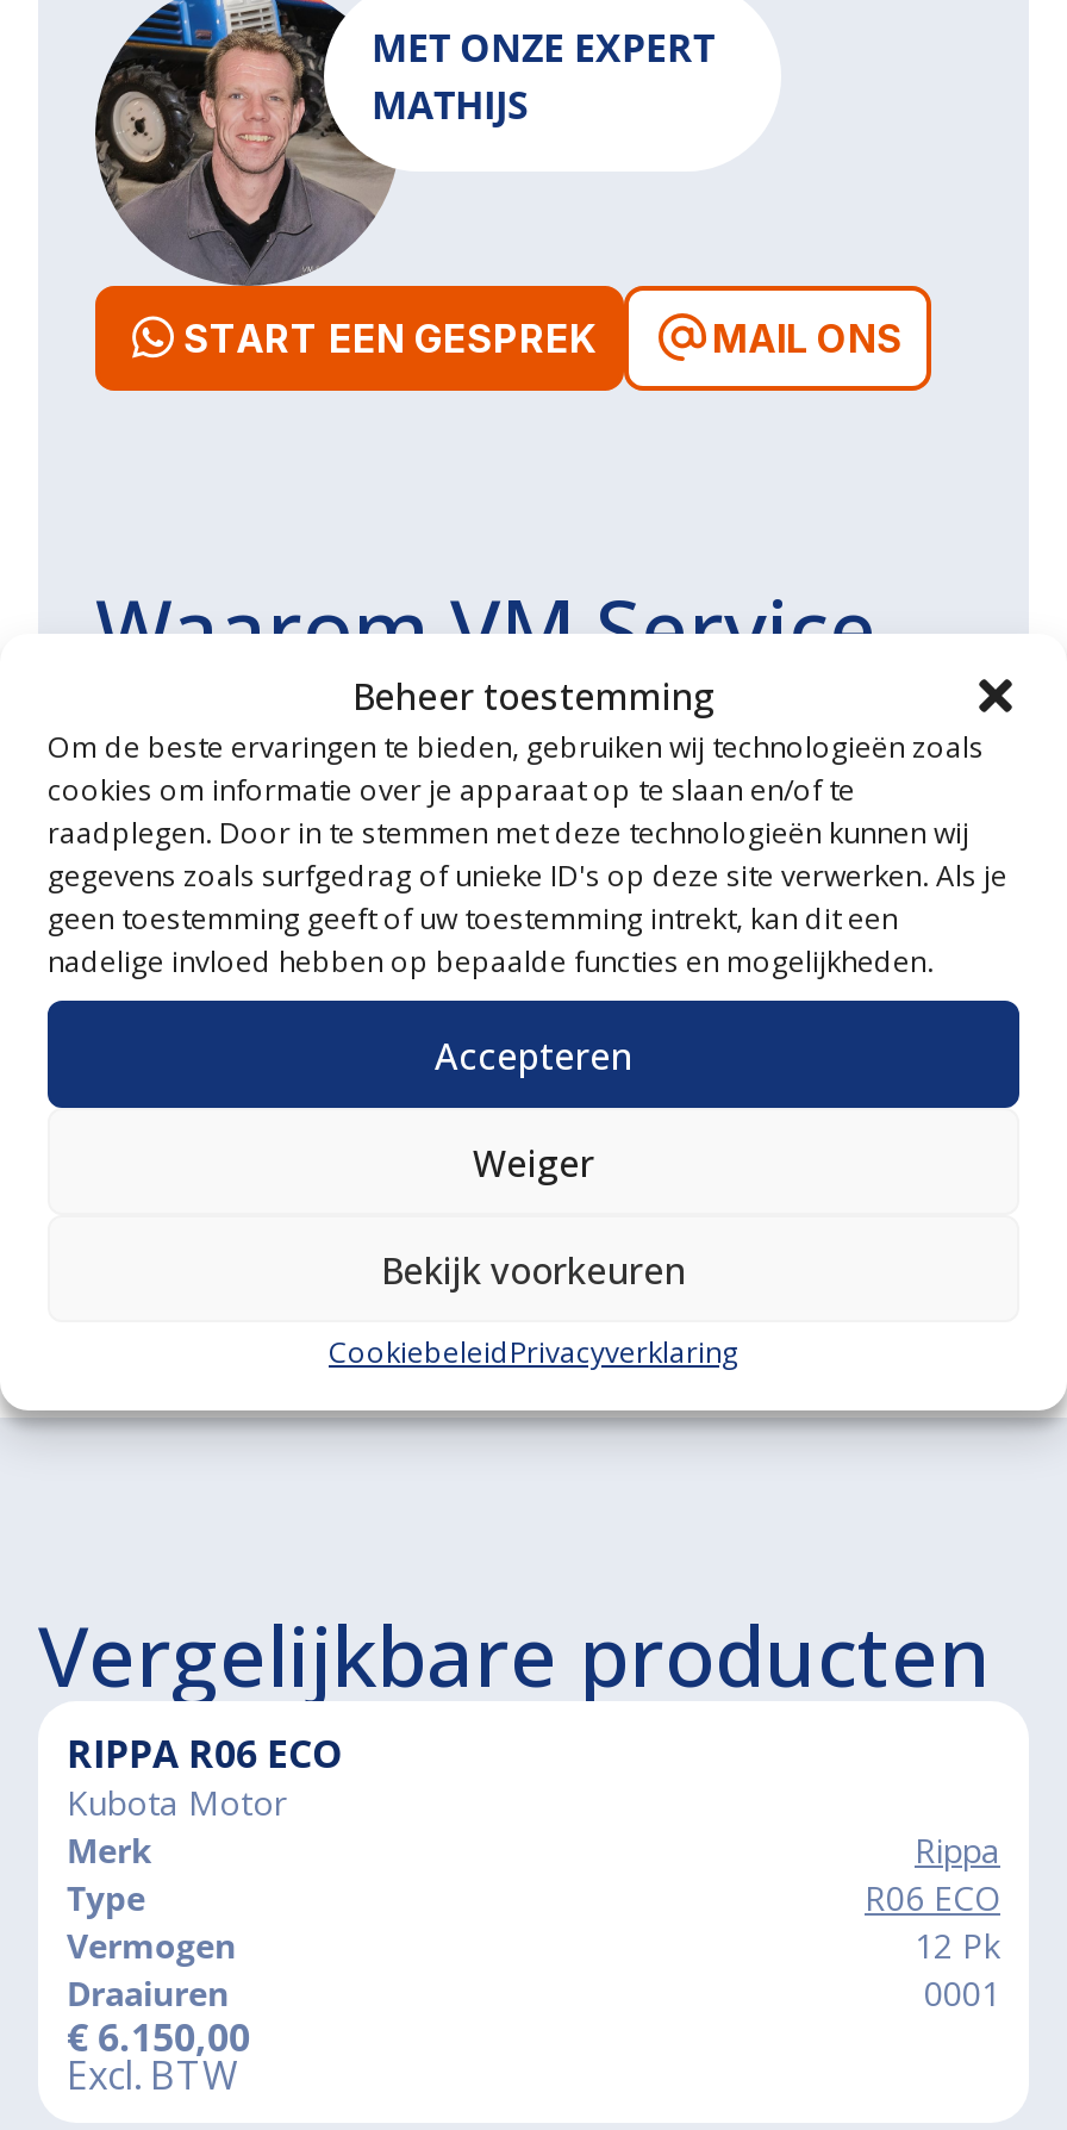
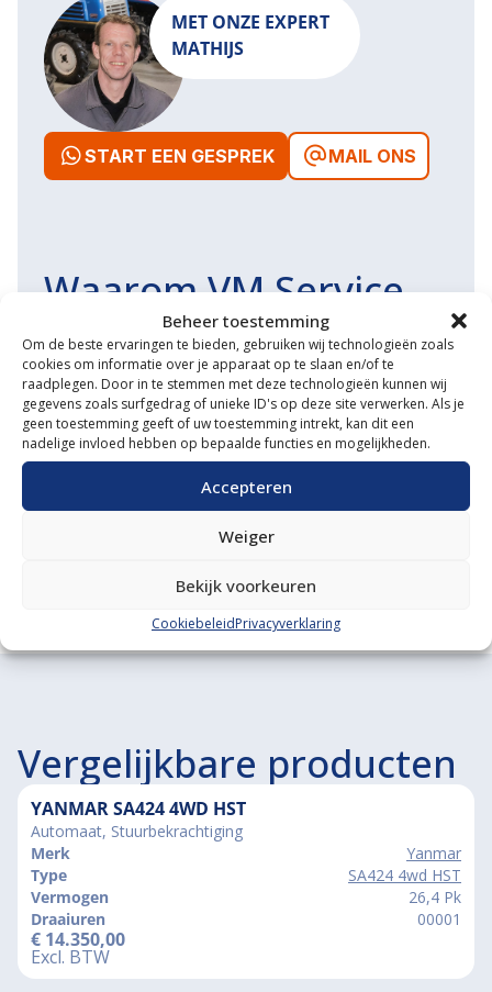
[67,1727,343,1825] RIPPA R06 ECO | Kubota Motor -> [31,796,246,841] YANMAR SA424 4WD HST | Automaat, Stuurbekrachtiging
[915,1827,1000,1873] Rippa -> [406,843,461,863] Yanmar
[865,1875,1000,1920] R06 ECO -> [348,865,461,885] SA424 4wd HST
[915,1923,1000,1968] 12 Pk -> [409,887,461,907] 26,4 Pk
[924,1970,1000,2016] 0001 -> [417,909,461,929] 00001
[67,2011,250,2063] €6.150,00 -> [31,927,125,951] €14.350,00

